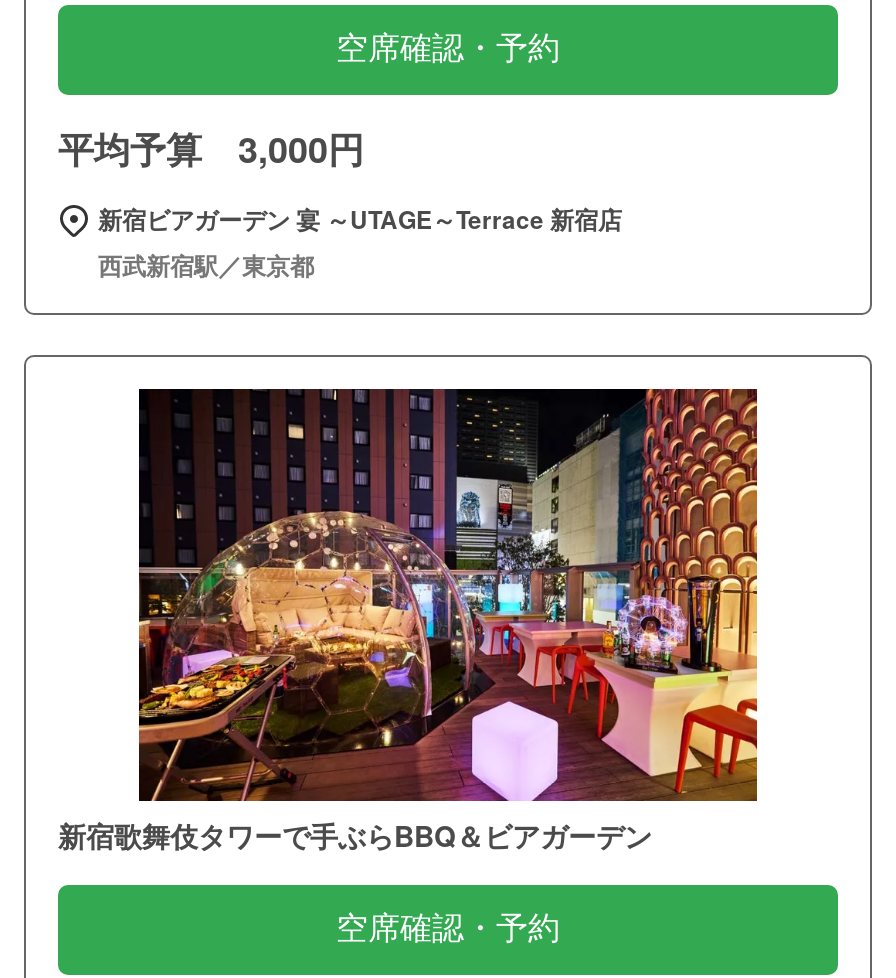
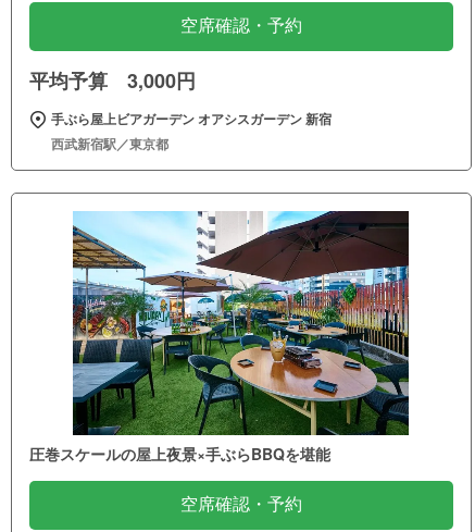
[98,201,622,237] 新宿ビアガーデン 宴 ～UTAGE～Terrace 新宿店 -> [51,109,332,129] 手ぶら屋上ビアガーデン オアシスガーデン 新宿
[58,386,760,855] [image] | 新宿歌舞伎タワーで手ぶらBBQ＆ビアガーデン -> [29,210,410,465] [image] | 圧巻スケールの屋上夜景×手ぶらBBQを堪能

